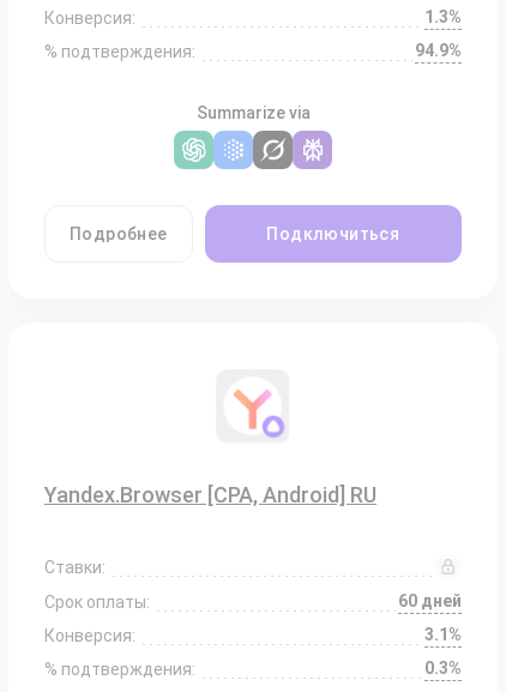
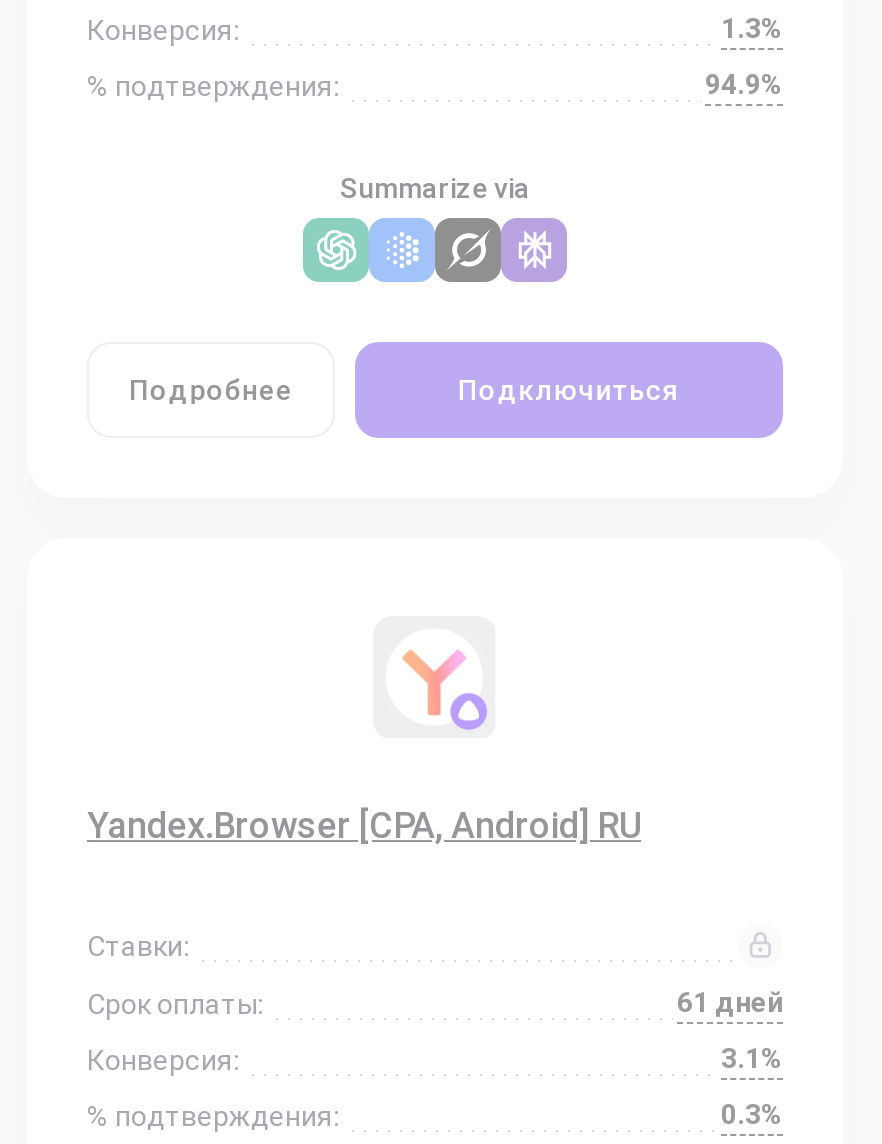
[398,591,462,610] 60 дней -> [677,986,783,1018] 61 дней

